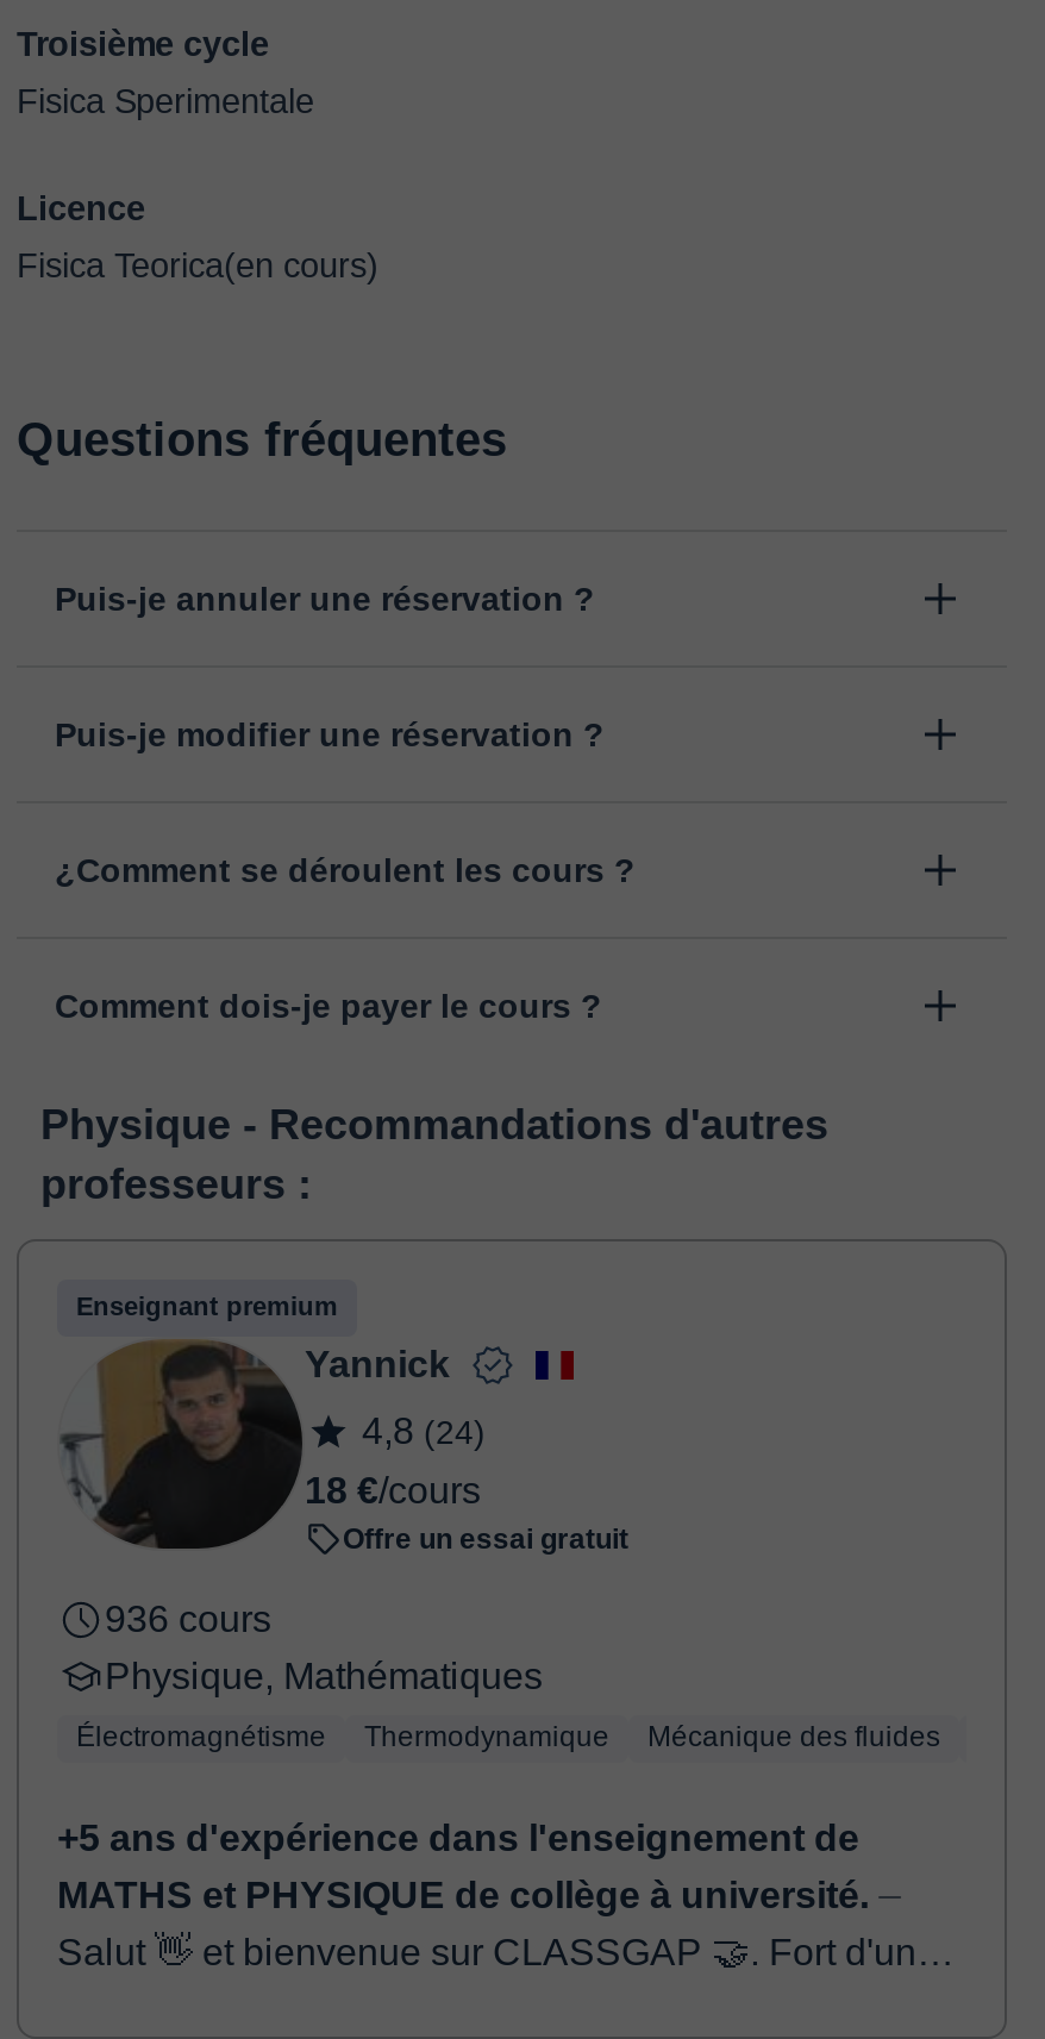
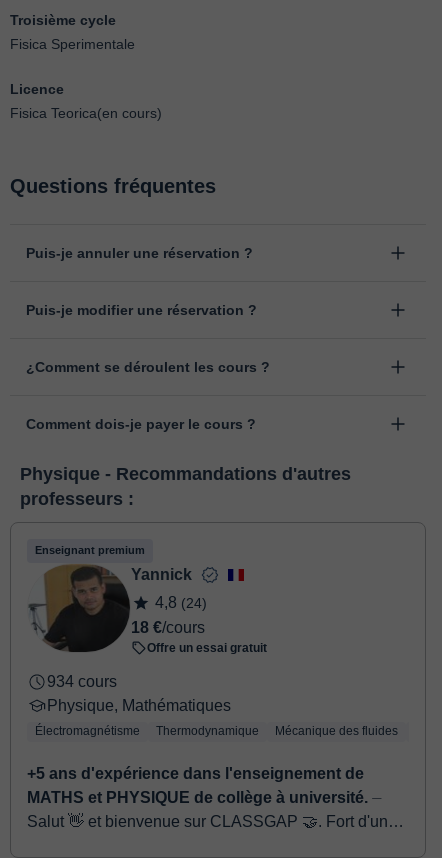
[105,1599,271,1639] 936 cours -> [47,673,117,690] 934 cours

